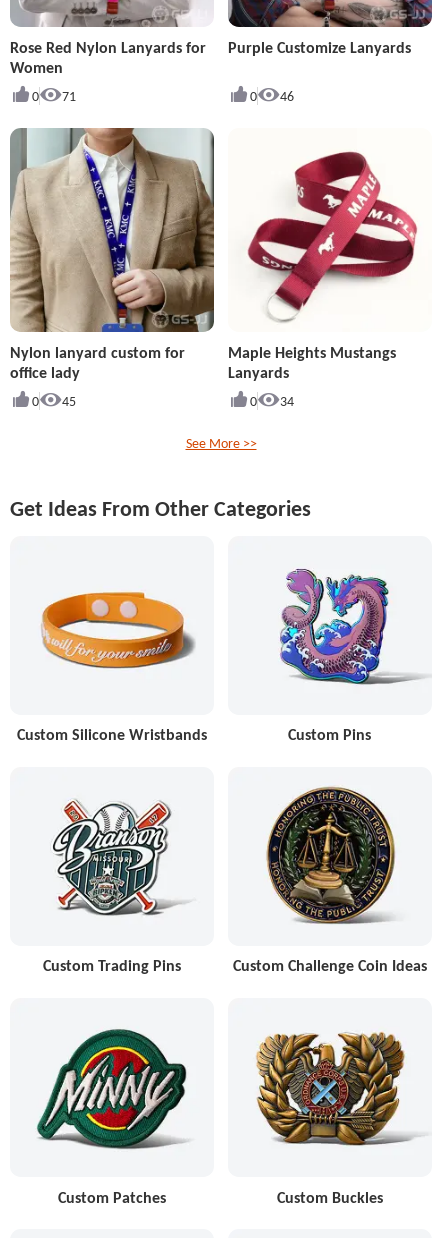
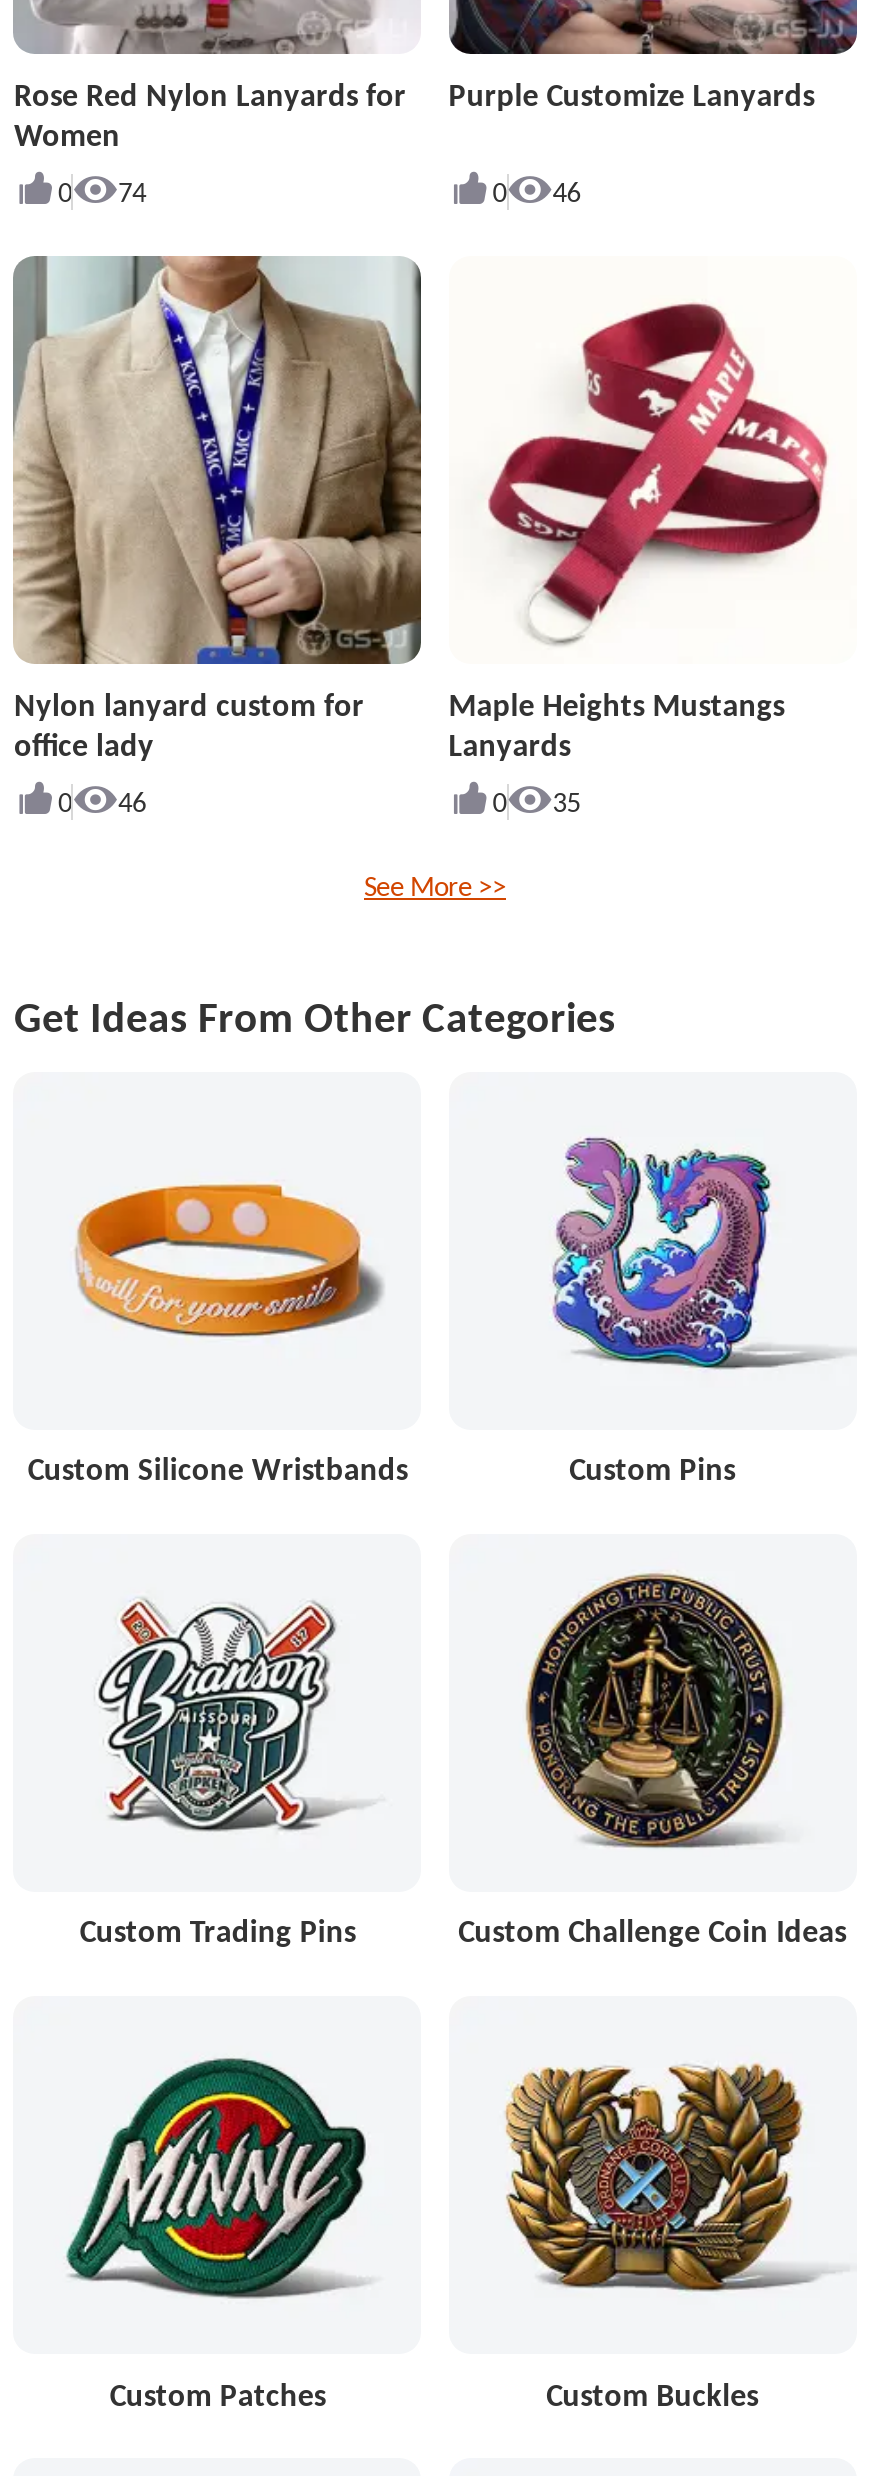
[32,87,76,105] 0 71 -> [58,174,146,210] 0 74
[32,392,76,410] 0 45 -> [58,783,146,819] 0 46
[250,392,294,410] 0 34 -> [492,783,580,819] 0 35

